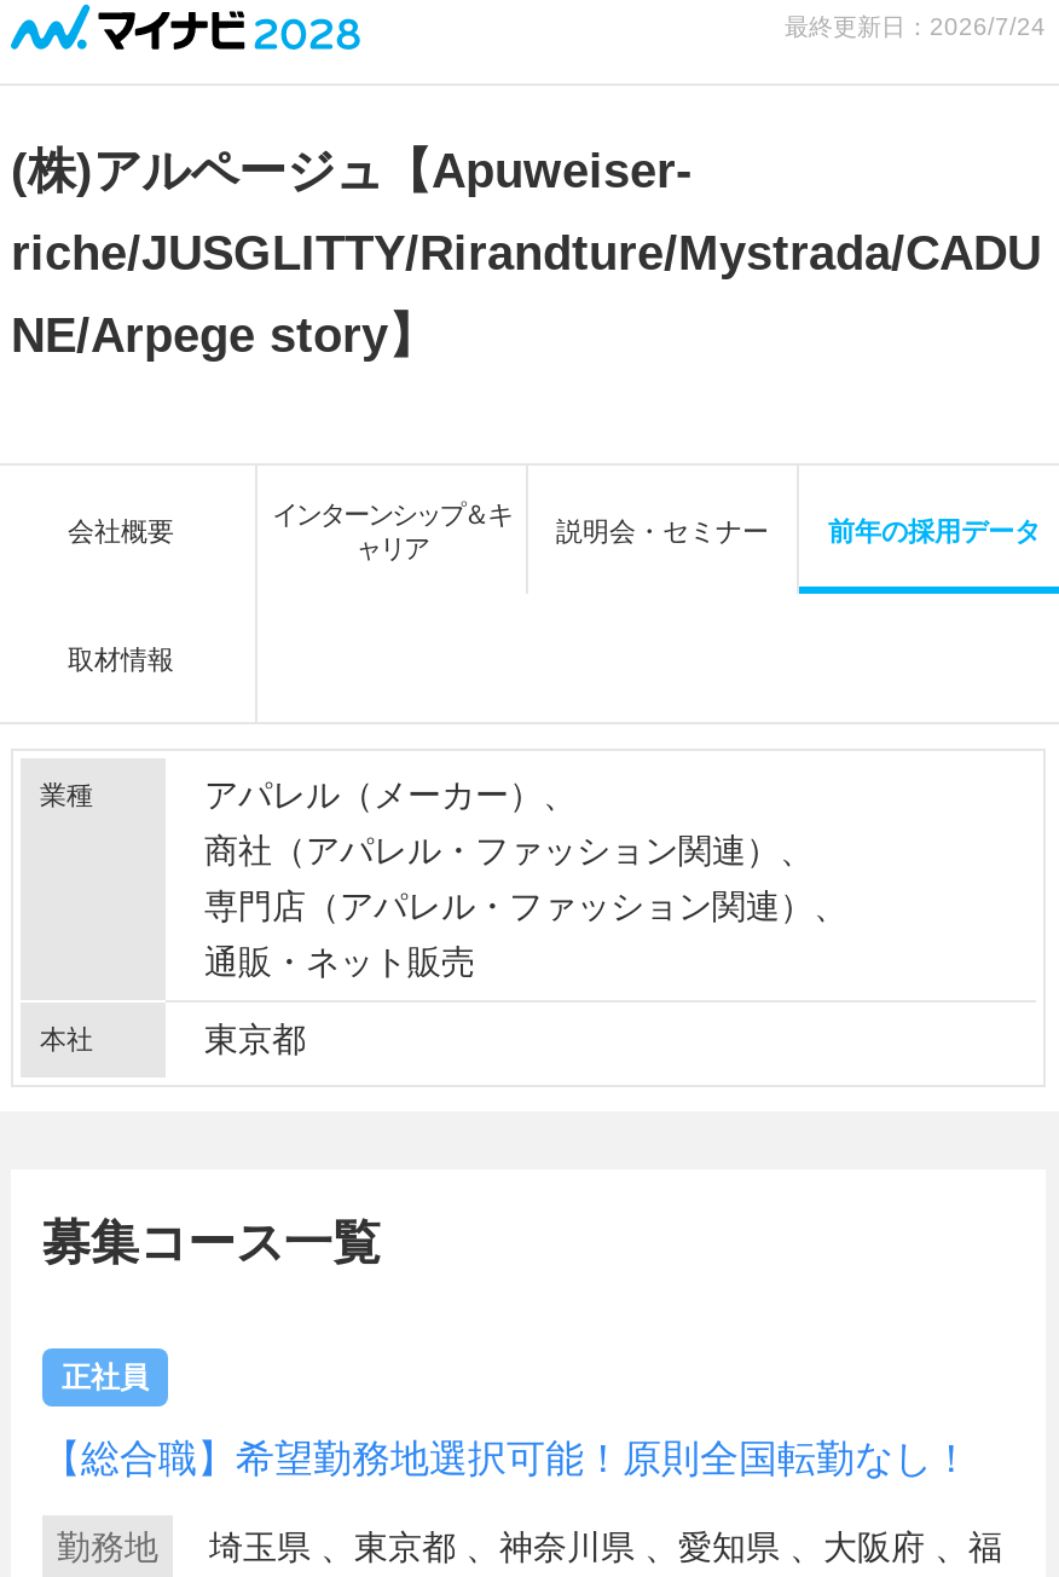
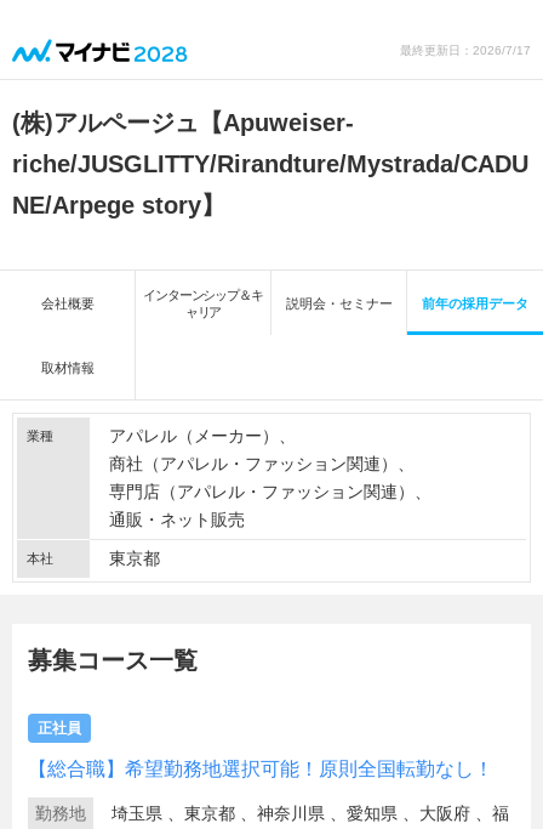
[785,13,1046,40] 最終更新日：2026/7/24 -> [400,44,531,57] 最終更新日：2026/7/17

